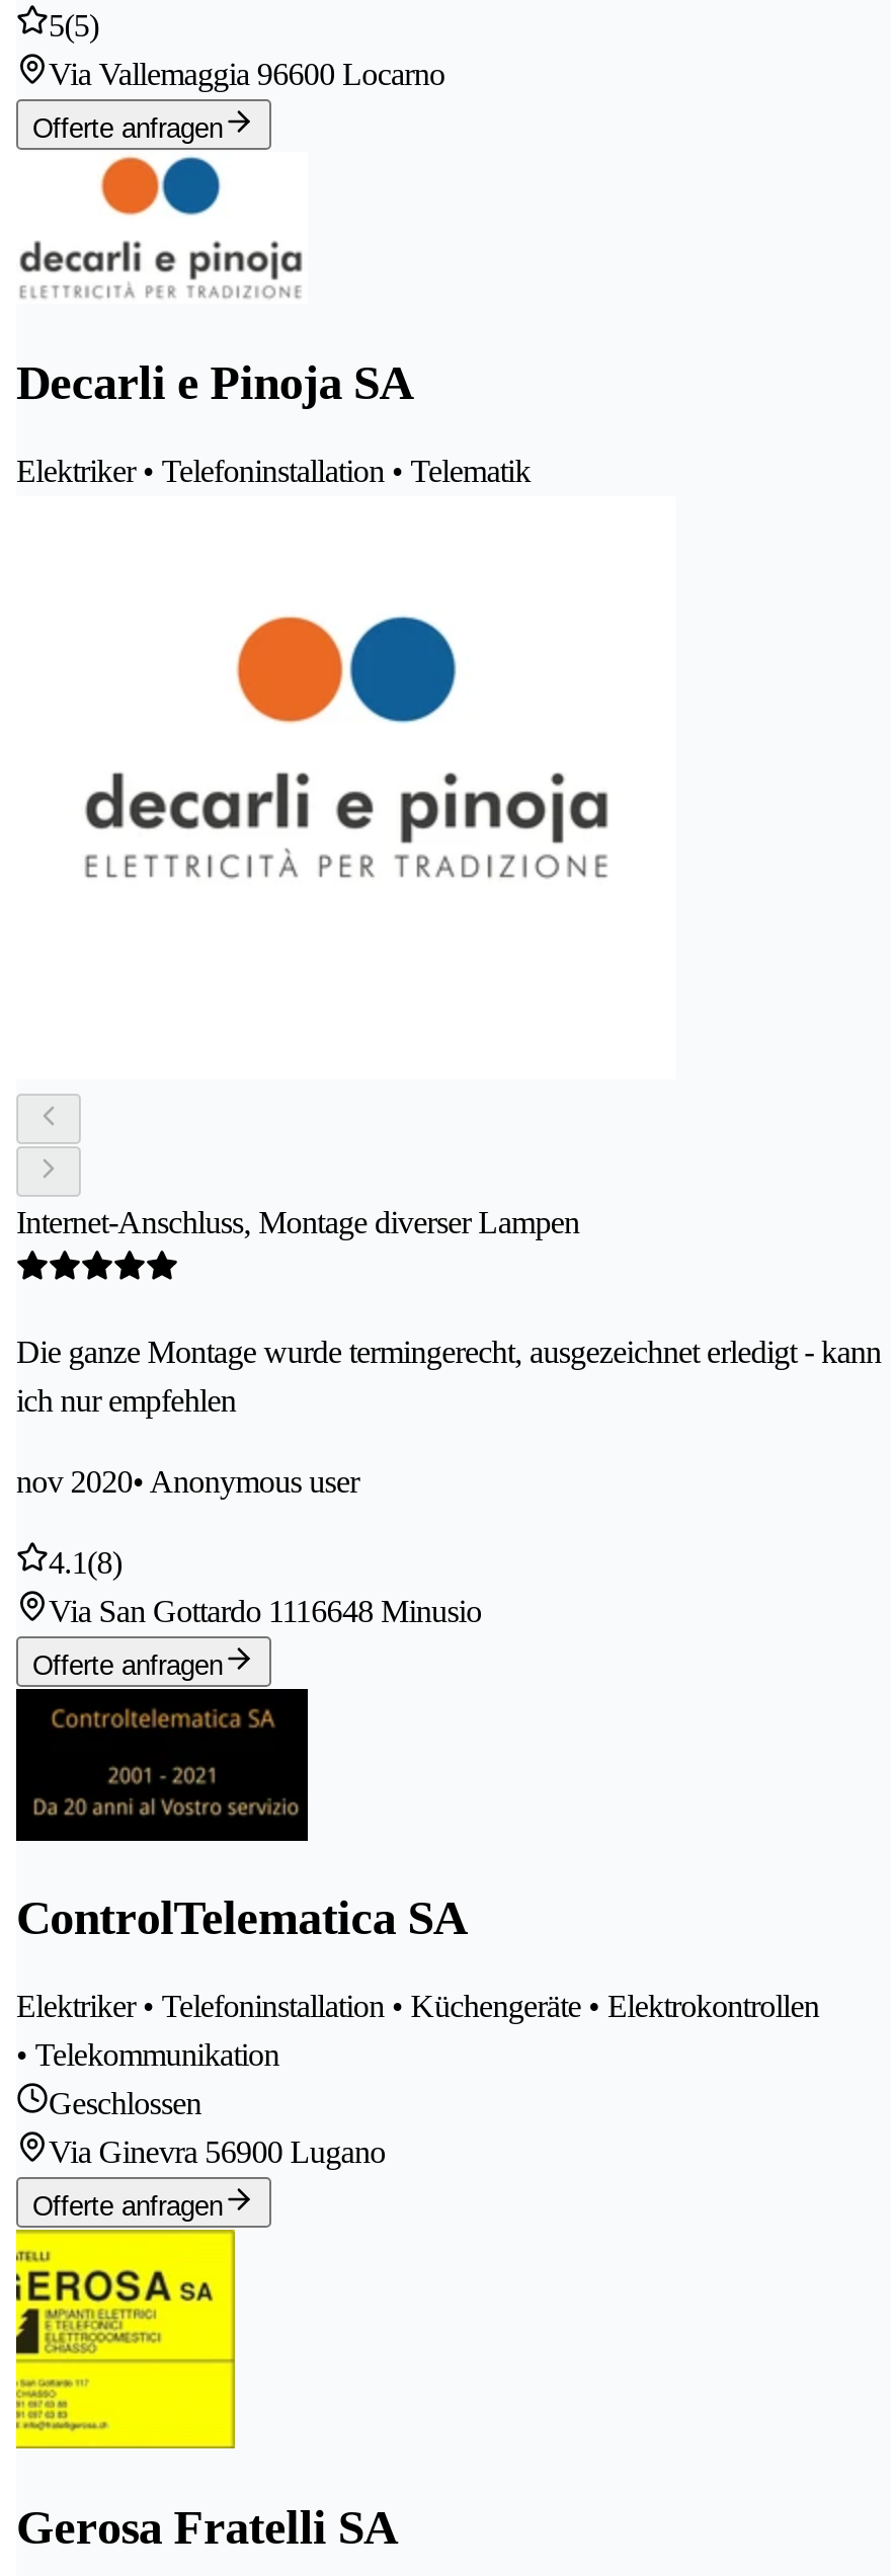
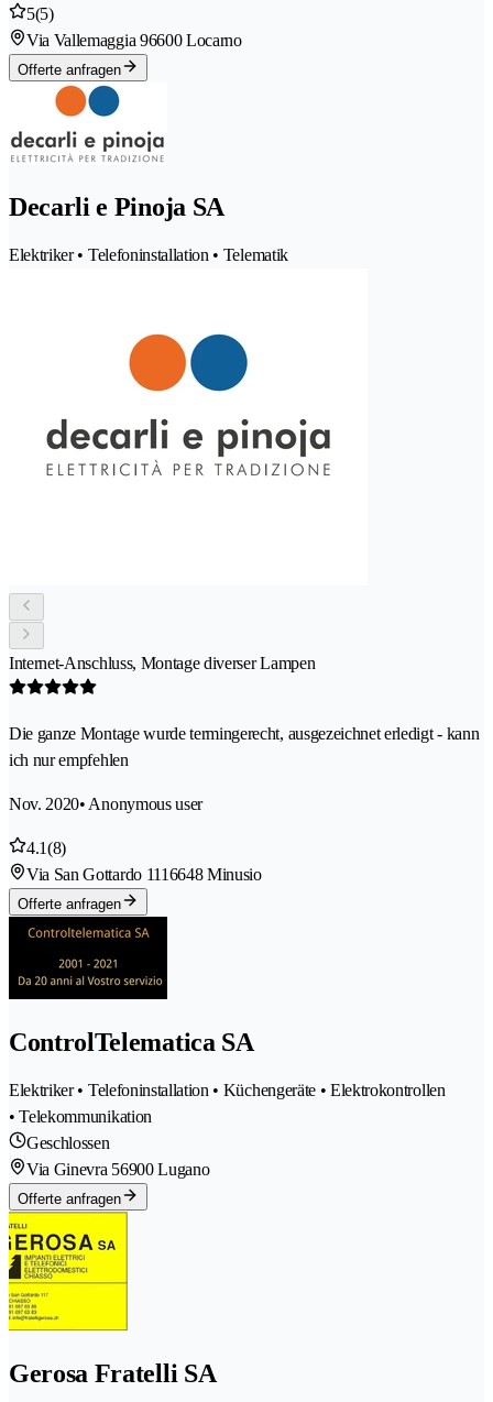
[16,1463,359,1497] nov 2020• Anonymous user -> [9,795,202,814] Nov. 2020• Anonymous user

